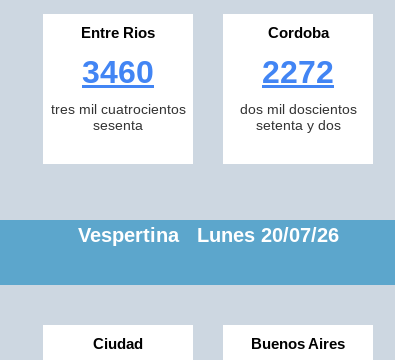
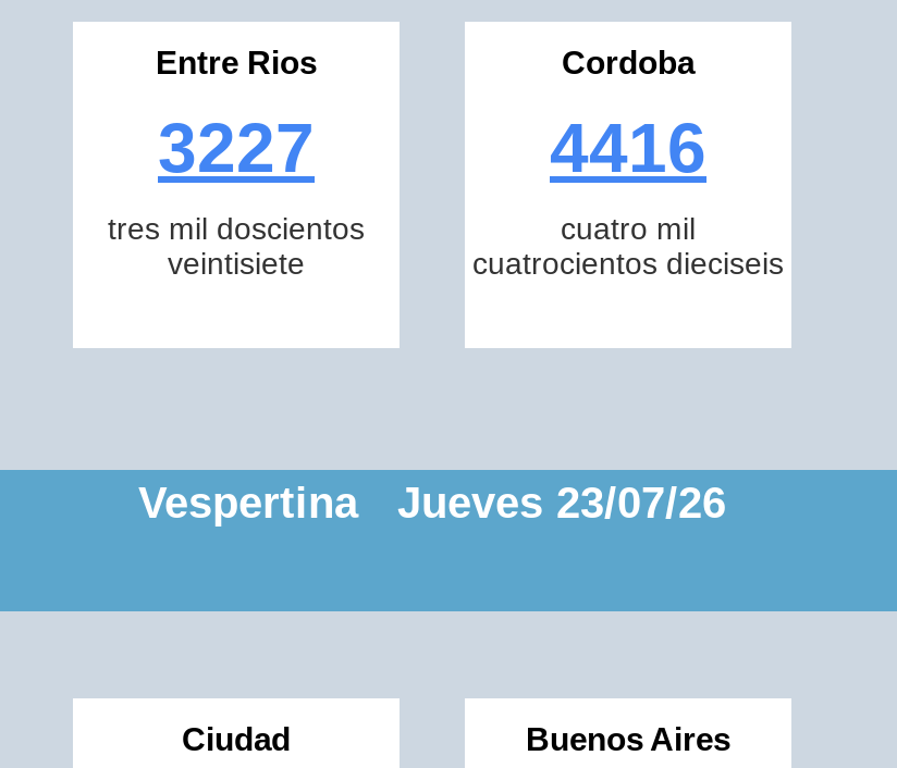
[50,54,185,133] 3460 | tres mil cuatrocientos | sesenta -> [108,109,365,281] 3227 | tres mil doscientos | veintisiete
[239,54,356,133] 2272 | dos mil doscientos | setenta y dos -> [472,109,784,281] 4416 | cuatro mil | cuatrocientos dieciseis
[77,224,338,246] Vespertina Lunes 20/07/26 -> [138,479,726,527] Vespertina Jueves 23/07/26

